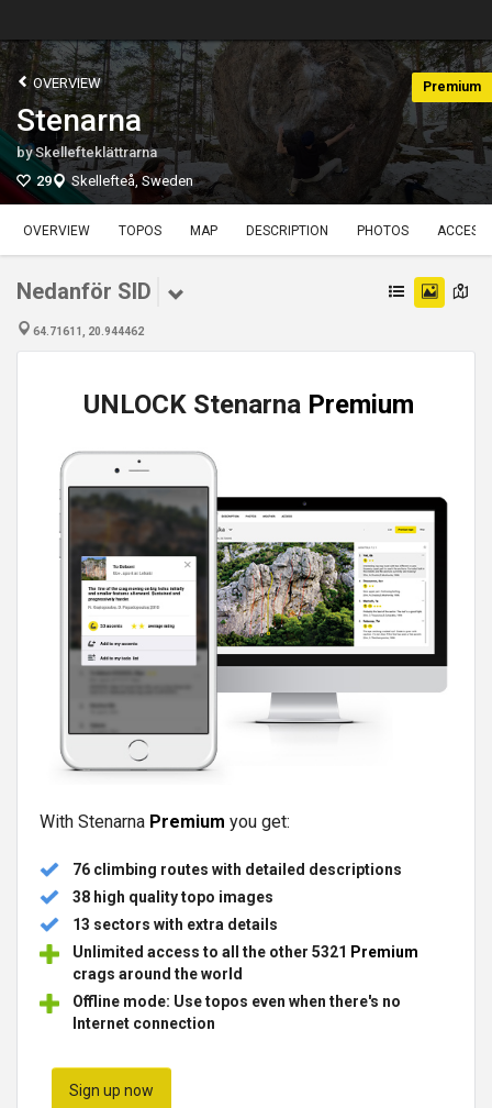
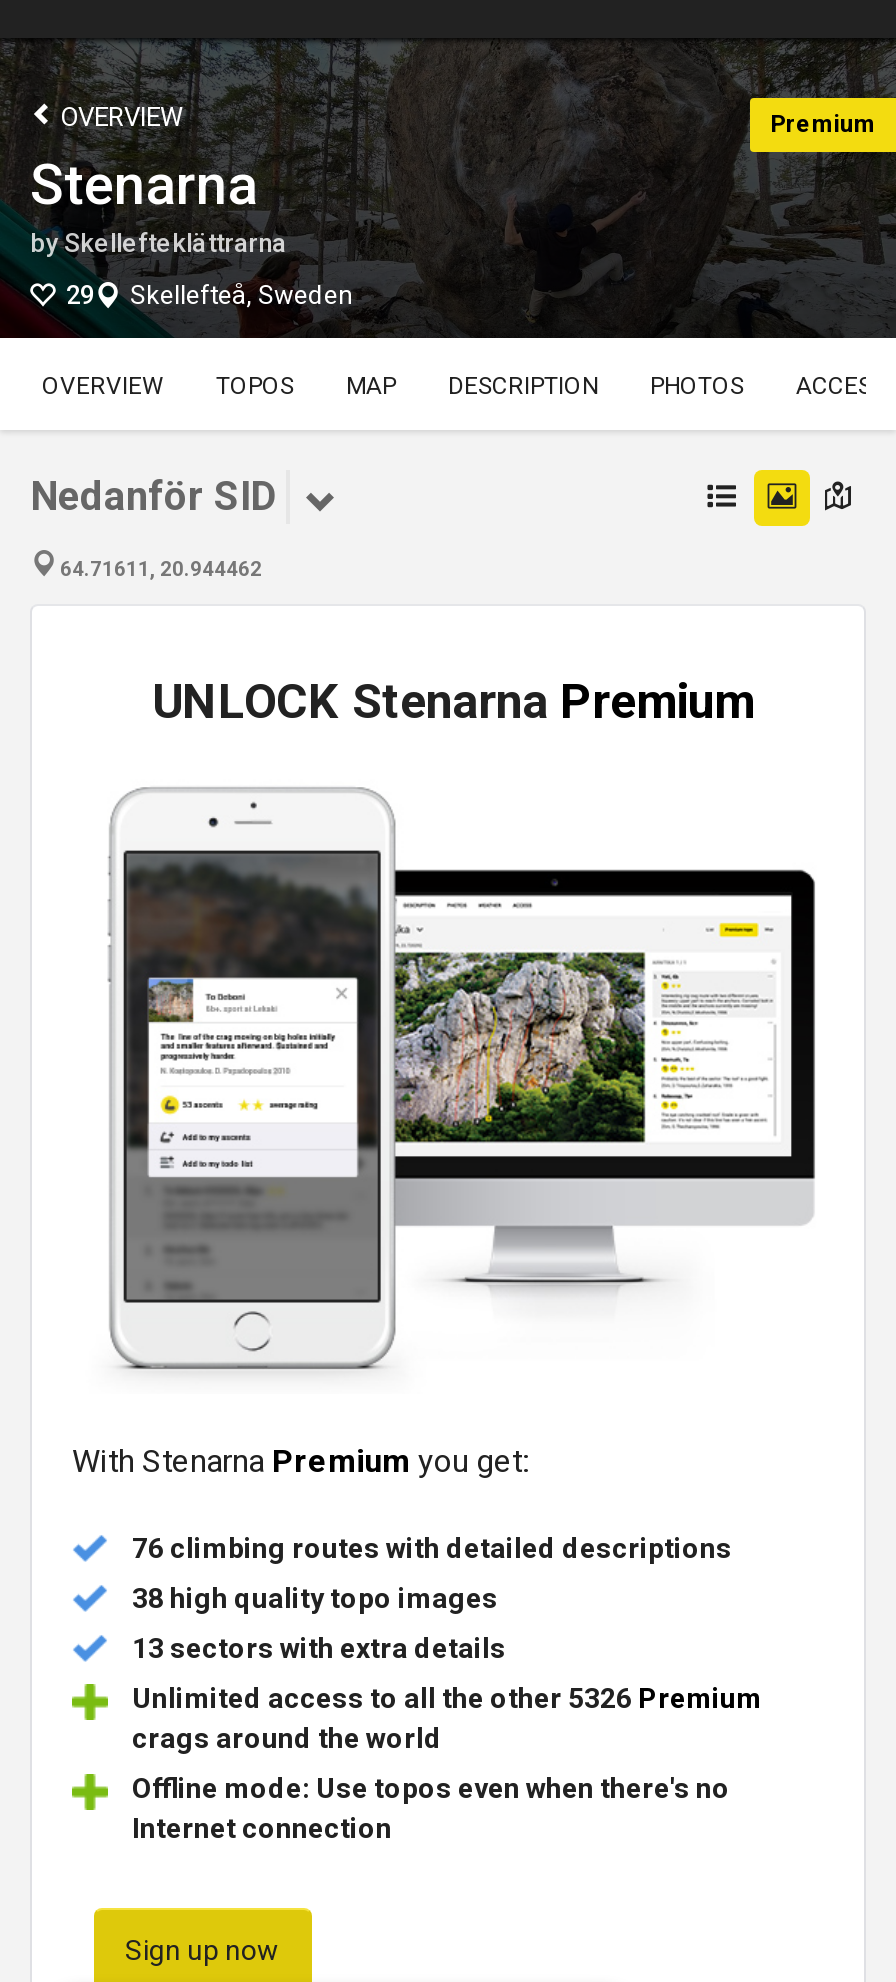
[72,943,418,961] Unlimited access to all the other 5321 Premium -> [132,1682,762,1714] Unlimited access to all the other 5326 Premium

